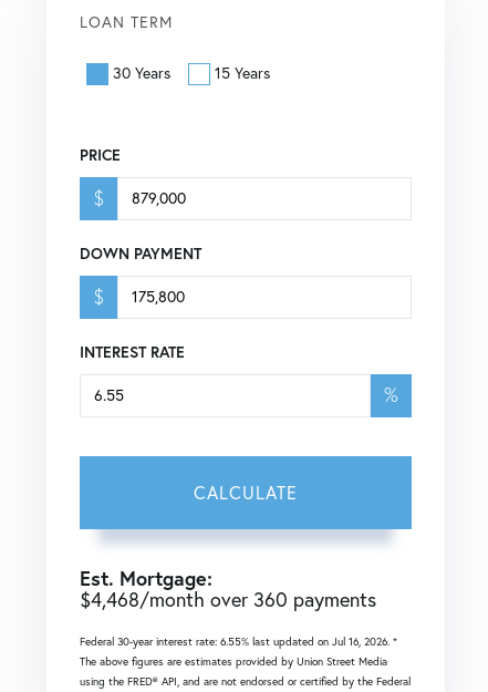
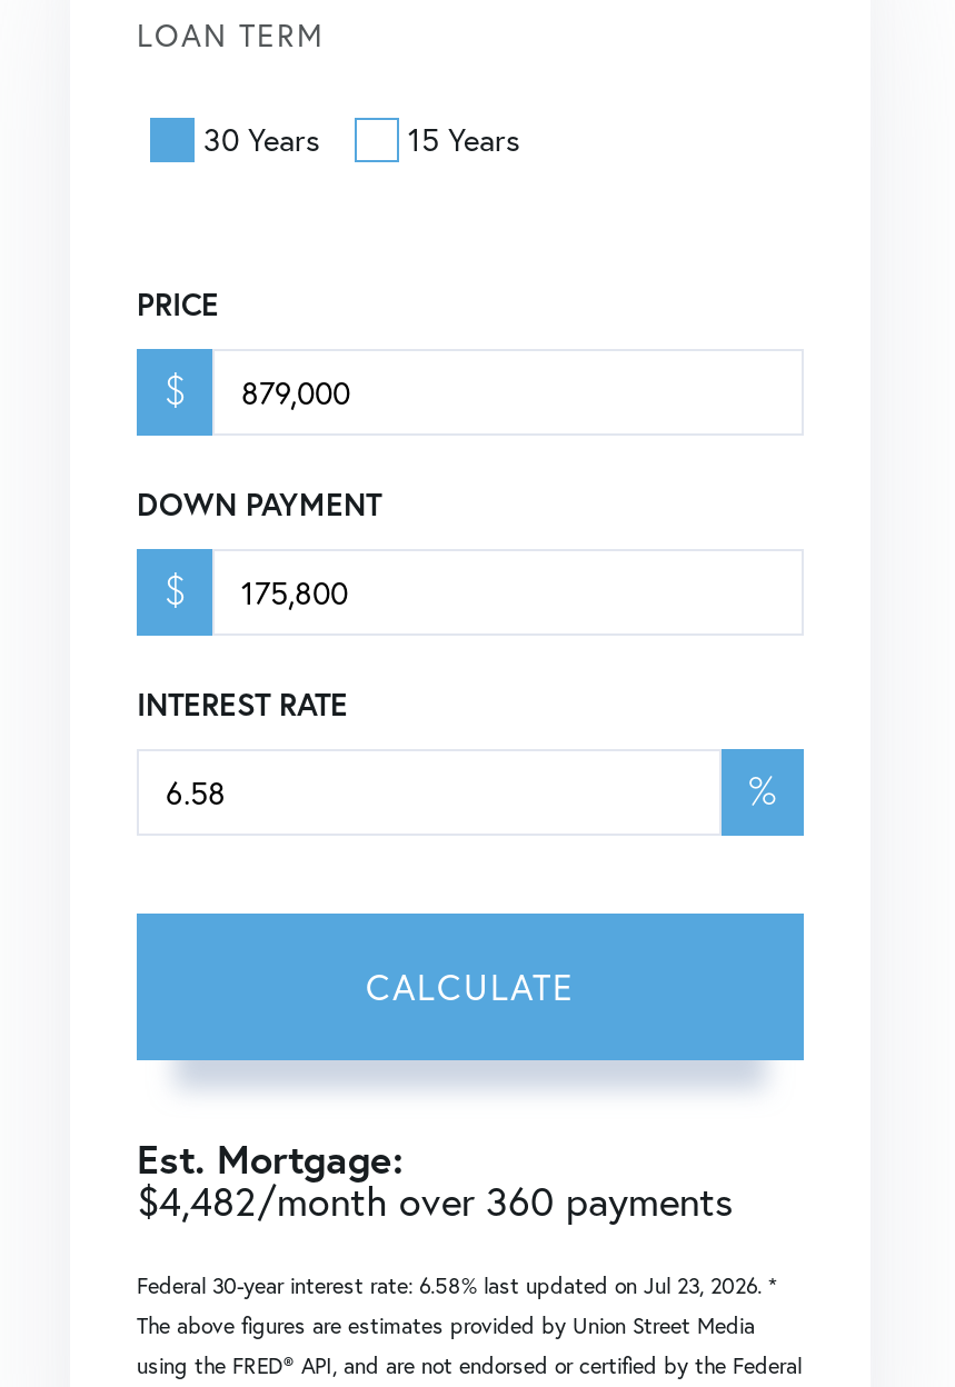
[80,587,376,612] $4,468/month over 360 payments -> [137,1173,733,1227] $4,482/month over 360 payments
[80,634,397,649] Federal 30-year interest rate: 6.55% last updated on Jul 16, 2026. * -> [137,1271,777,1300] Federal 30-year interest rate: 6.58% last updated on Jul 23, 2026. *

